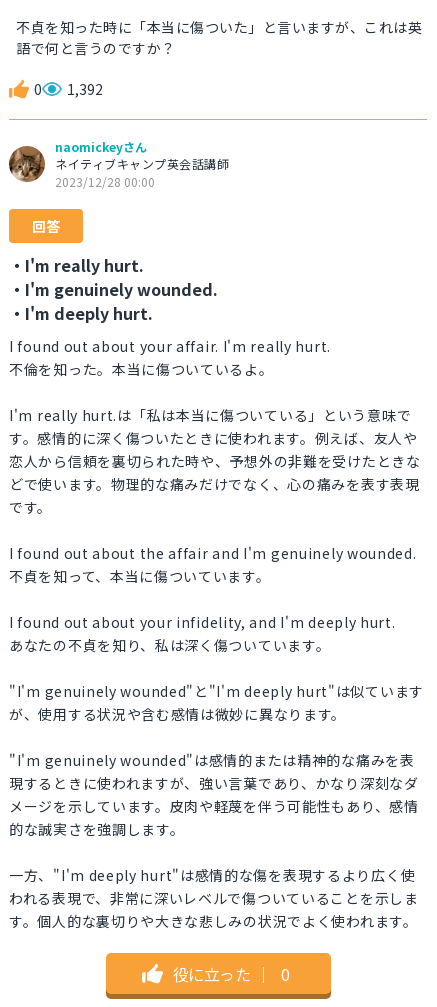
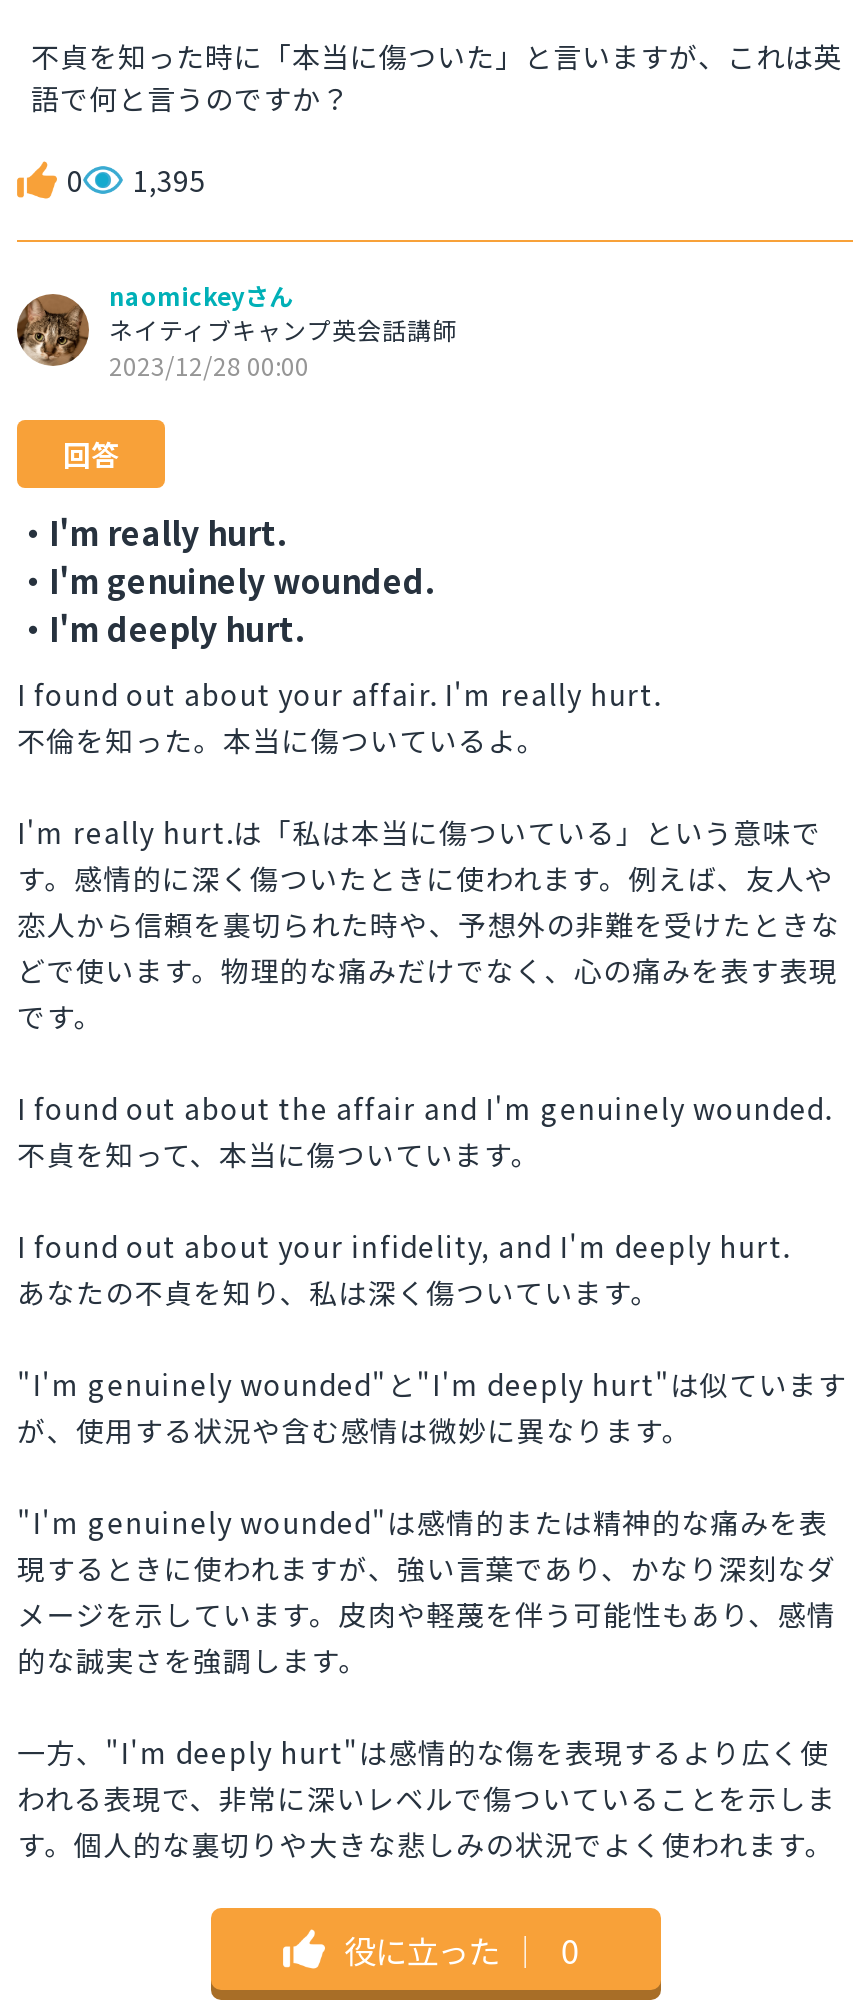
[34,79,103,99] 0 1,392 -> [67,161,205,201] 0 1,395

